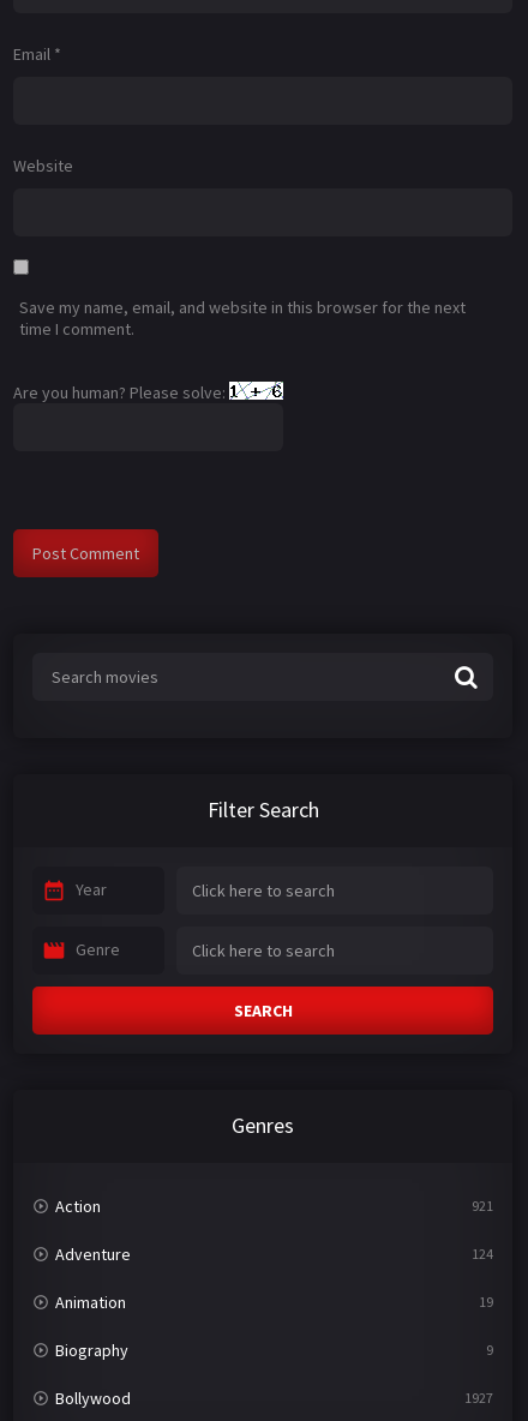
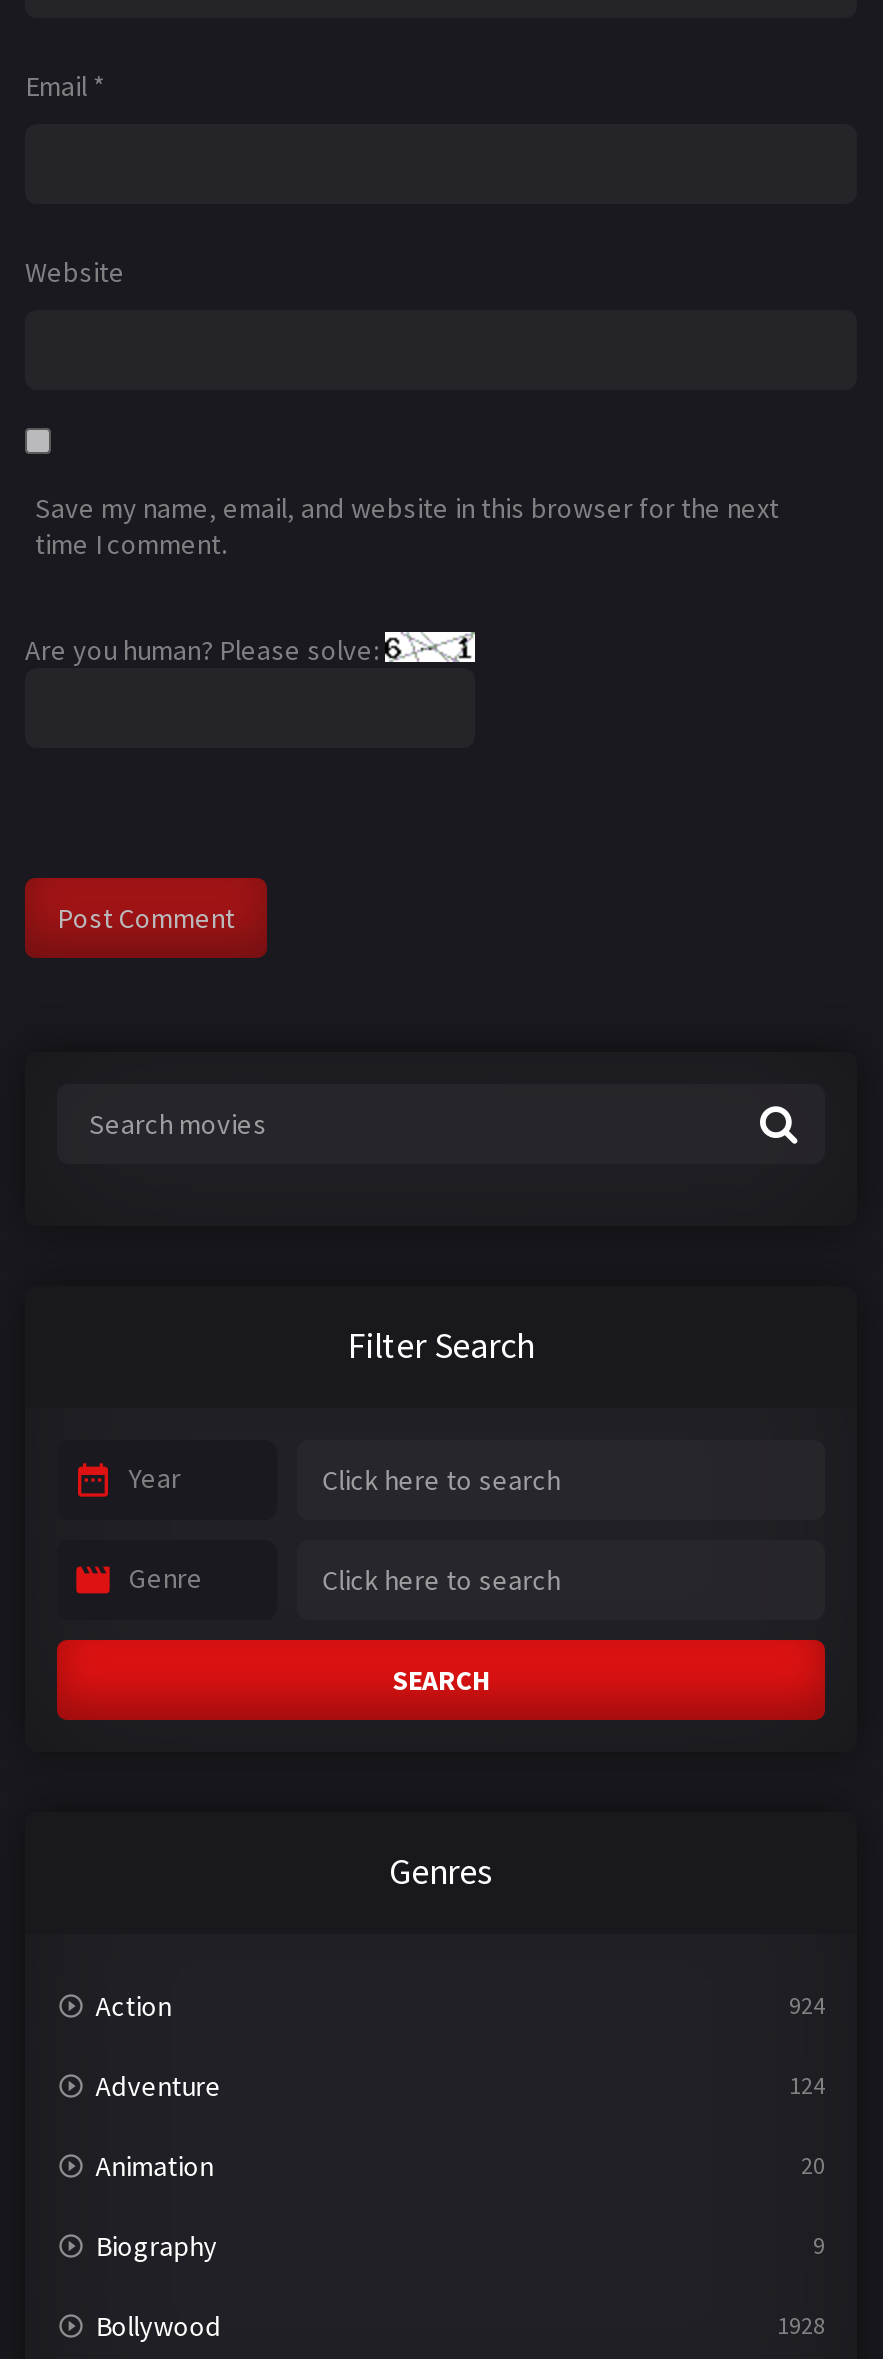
[472,1196,493,1214] 921 -> [789,1990,825,2020] 924
[479,1292,493,1310] 19 -> [801,2150,825,2180] 20
[464,1388,493,1406] 1927 -> [777,2310,825,2340] 1928

